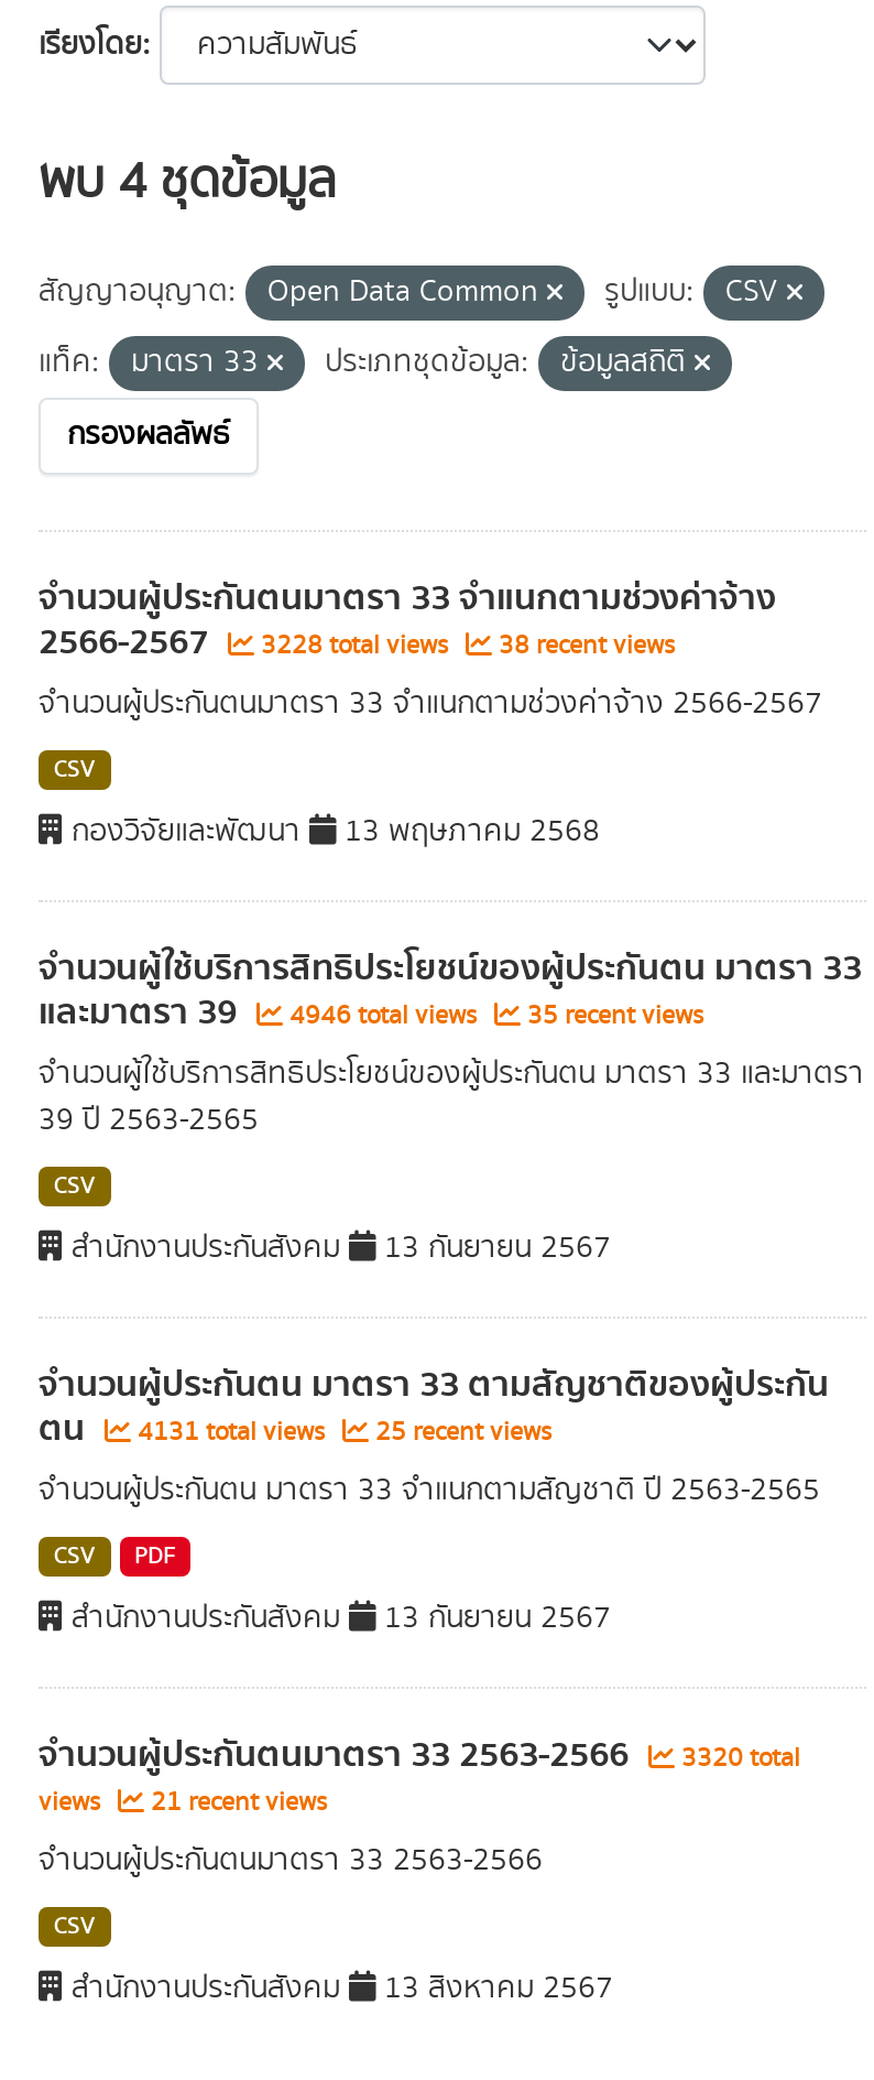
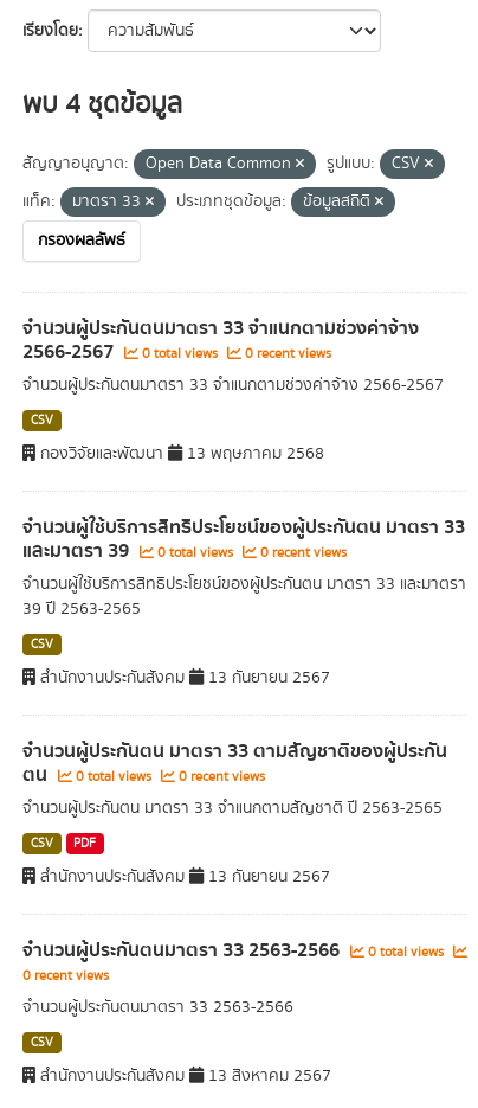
[254,627,455,664] 3228 total views -> [138,344,221,364] 0 total views
[492,627,675,664] 38 recent views -> [241,344,331,364] 0 recent views
[283,997,483,1034] 4946 total views -> [154,543,237,563] 0 total views
[521,997,703,1034] 35 recent views -> [257,543,347,563] 0 recent views
[131,1413,331,1451] 4131 total views -> [72,767,155,787] 0 total views
[369,1413,551,1451] 25 recent views -> [175,767,265,787] 0 recent views
[39,1740,800,1821] 3320 total | views | 21 recent views -> [22,942,447,986] 0 total views | 0 recent views

